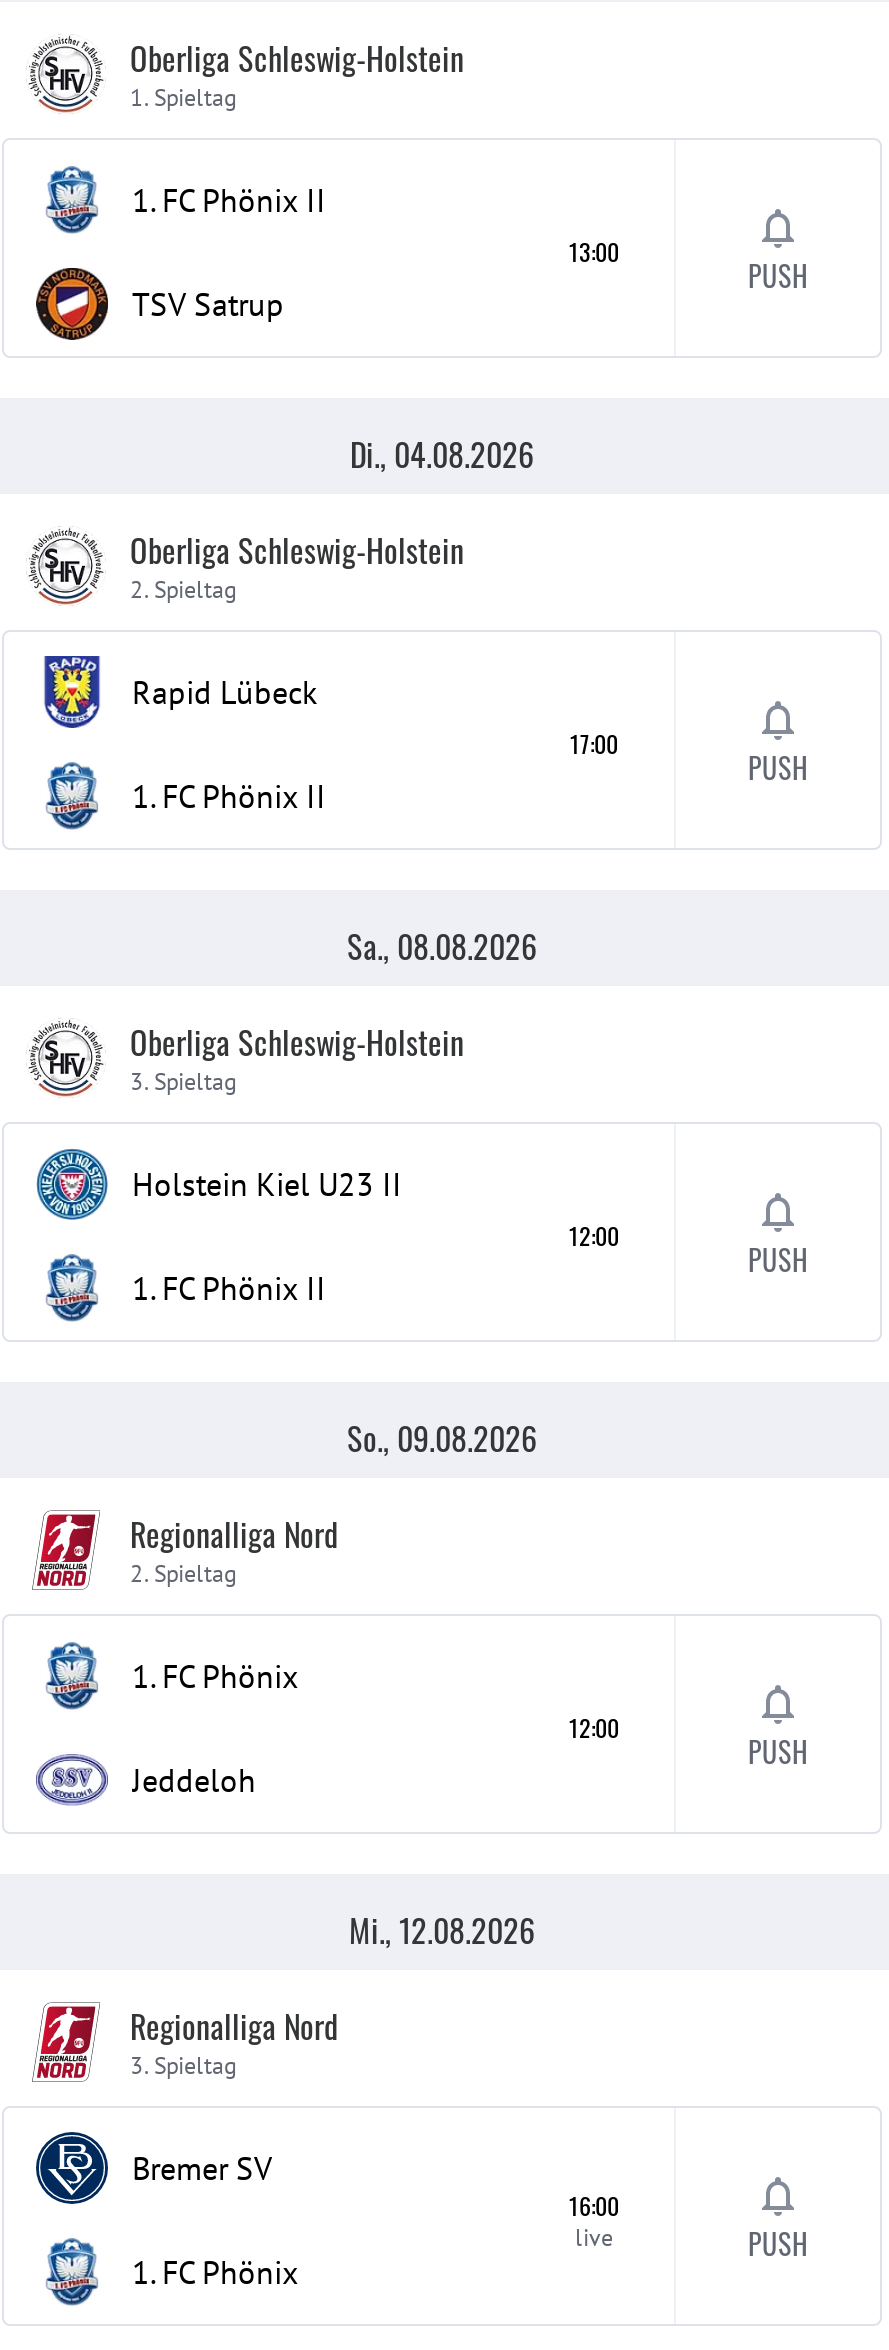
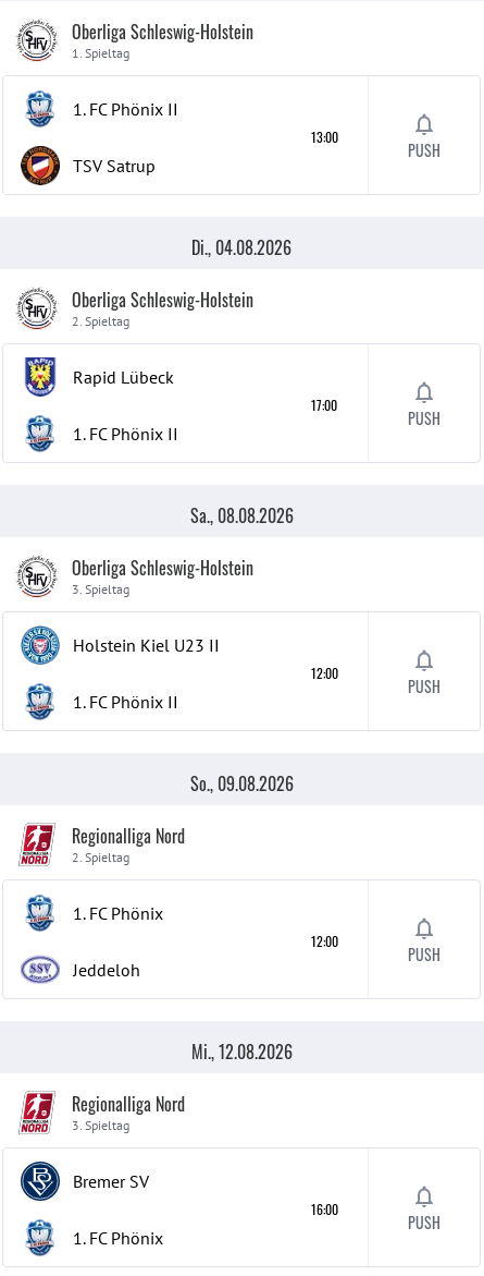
[575,2221,613,2251] live -> none

